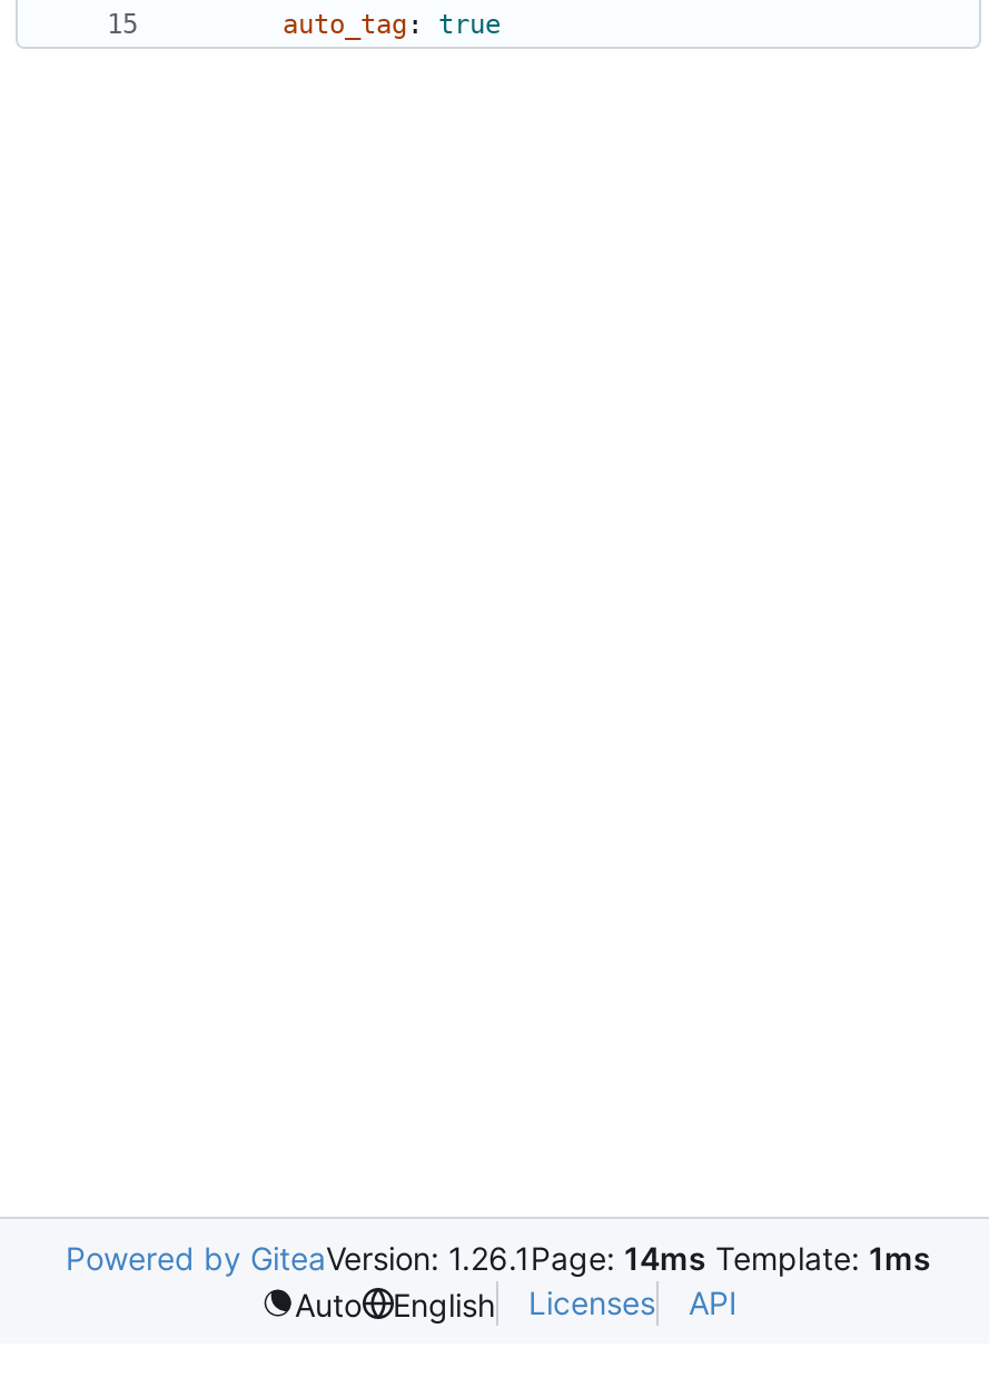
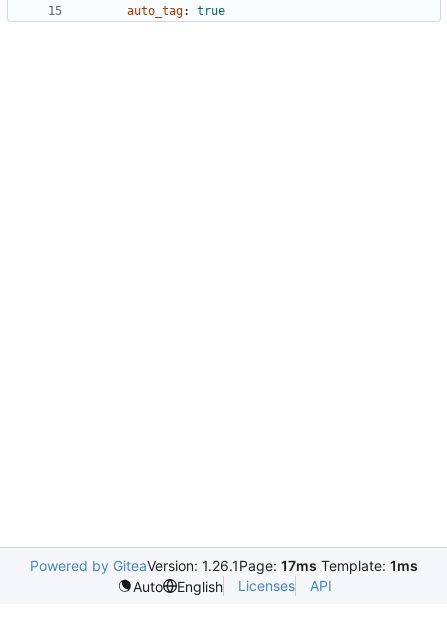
[66,1239,931,1277] Powered by GiteaVersion: 1.26.1 Page: 14ms Template: 1ms -> [30,557,418,574] Powered by GiteaVersion: 1.26.1 Page: 17ms Template: 1ms

